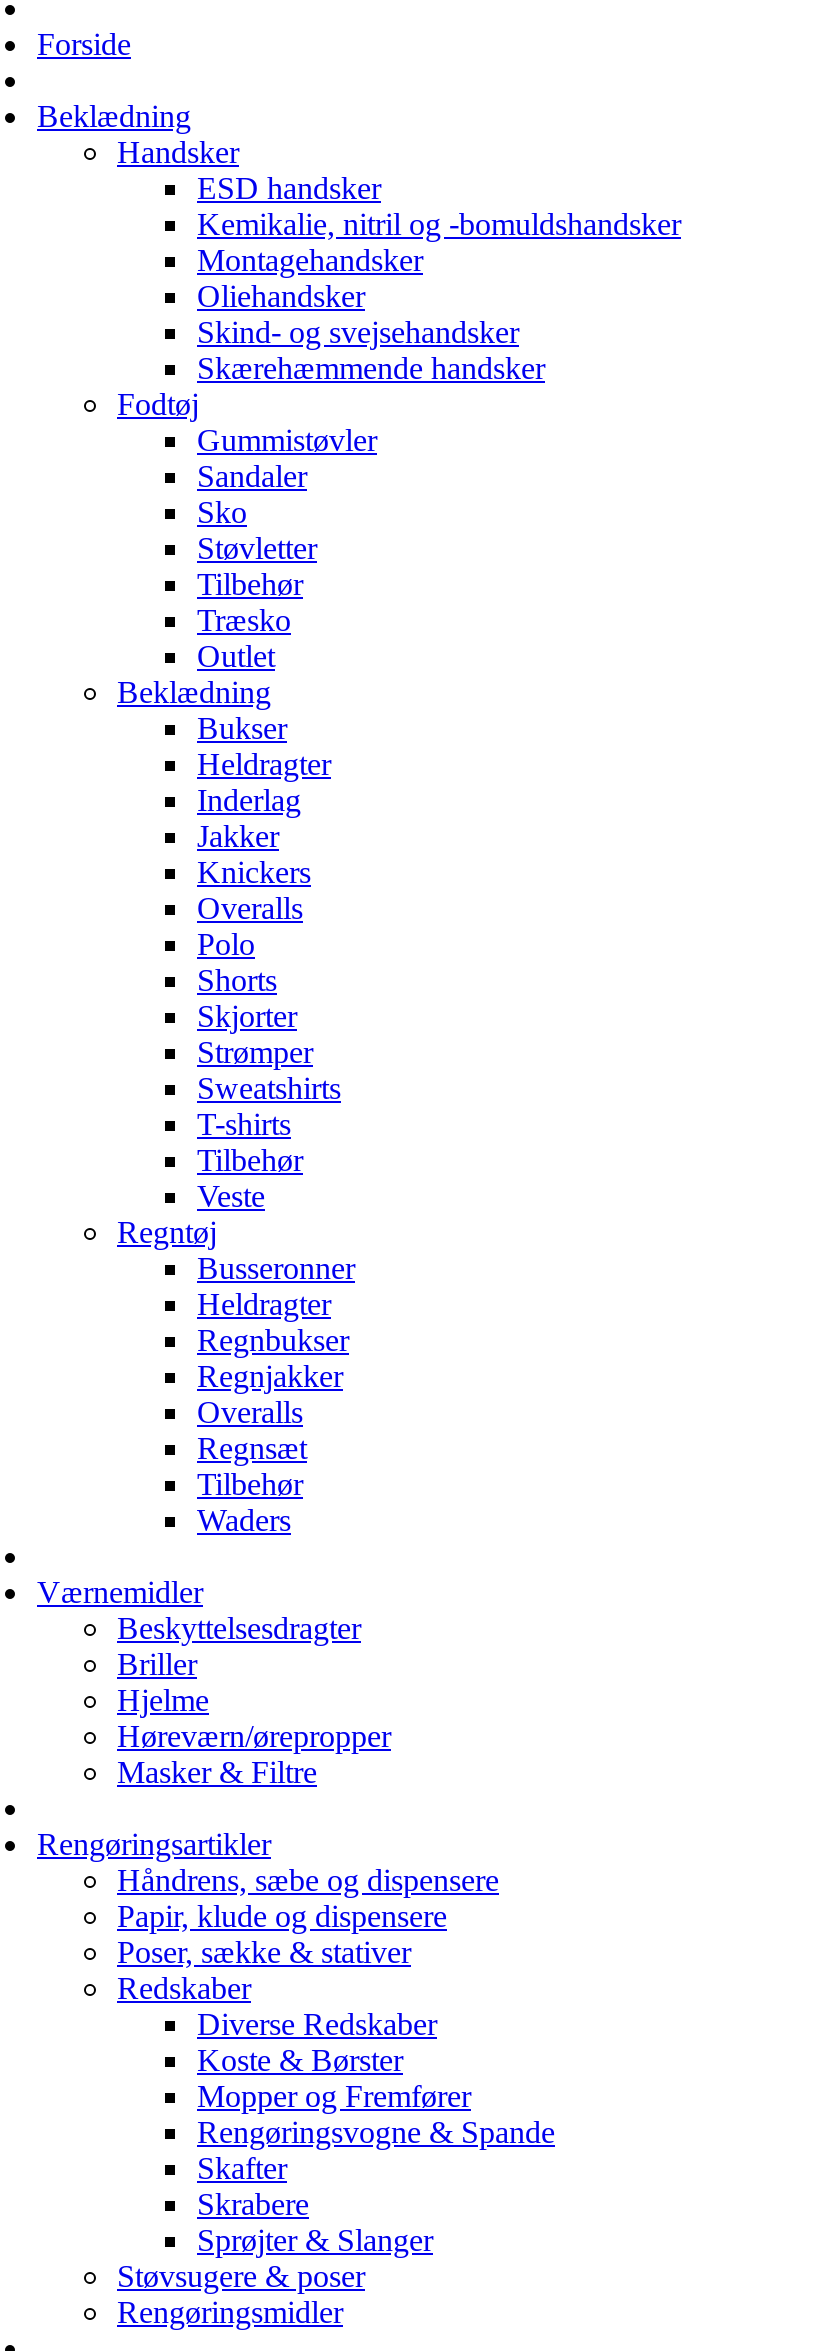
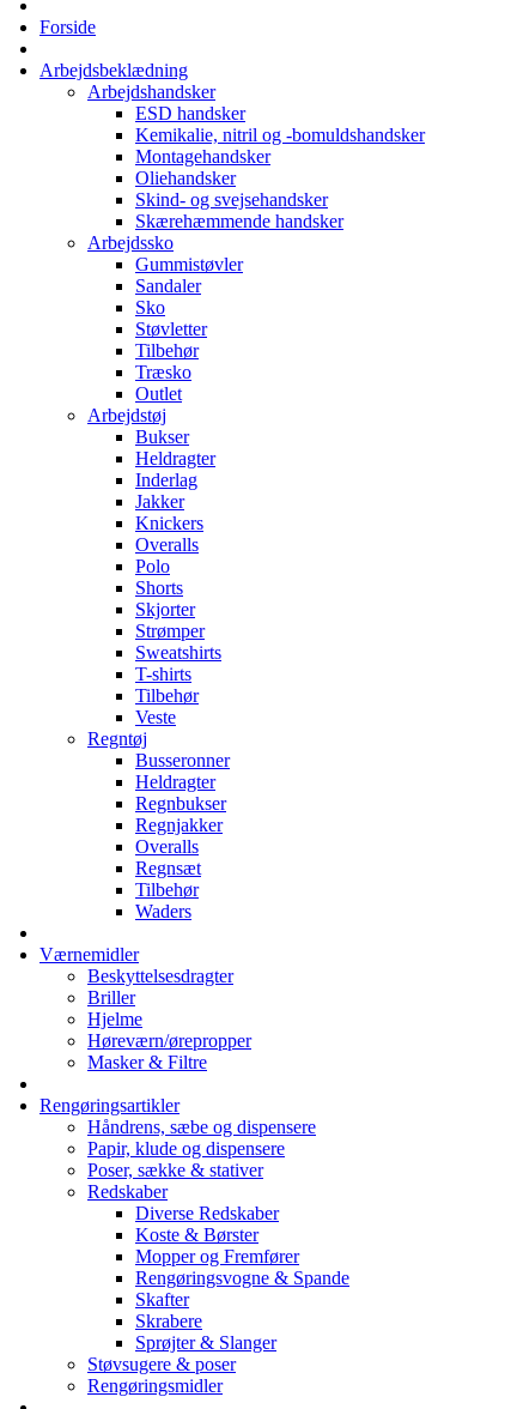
[37,99,239,169] Beklædning | Handsker -> [39,60,215,102] Arbejdsbeklædning | Arbejdshandsker
[117,387,199,421] Fodtøj -> [87,232,174,253] Arbejdssko
[117,675,271,709] Beklædning -> [87,405,166,425] Arbejdstøj

